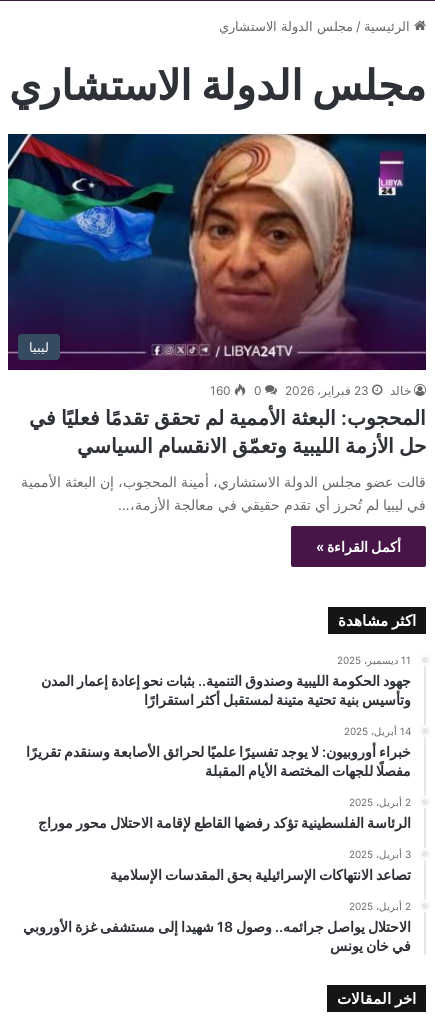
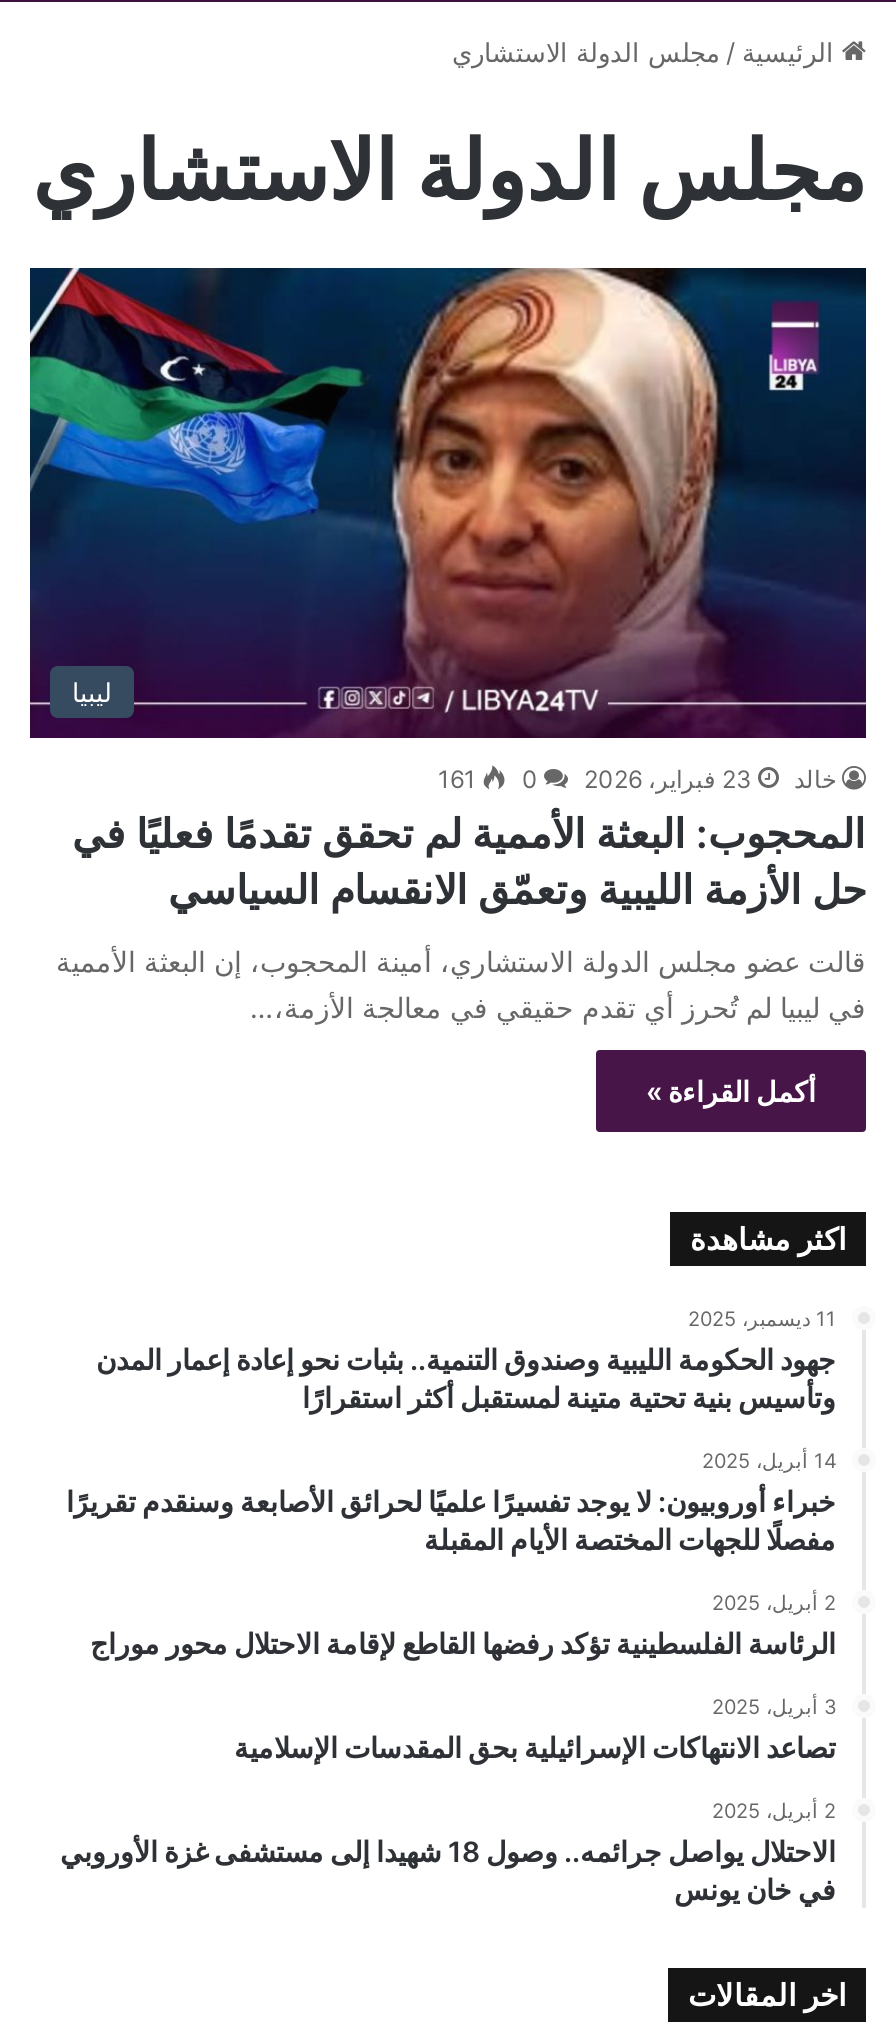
[210,383,262,398] 160 0 -> [438,763,538,793] 161 0

